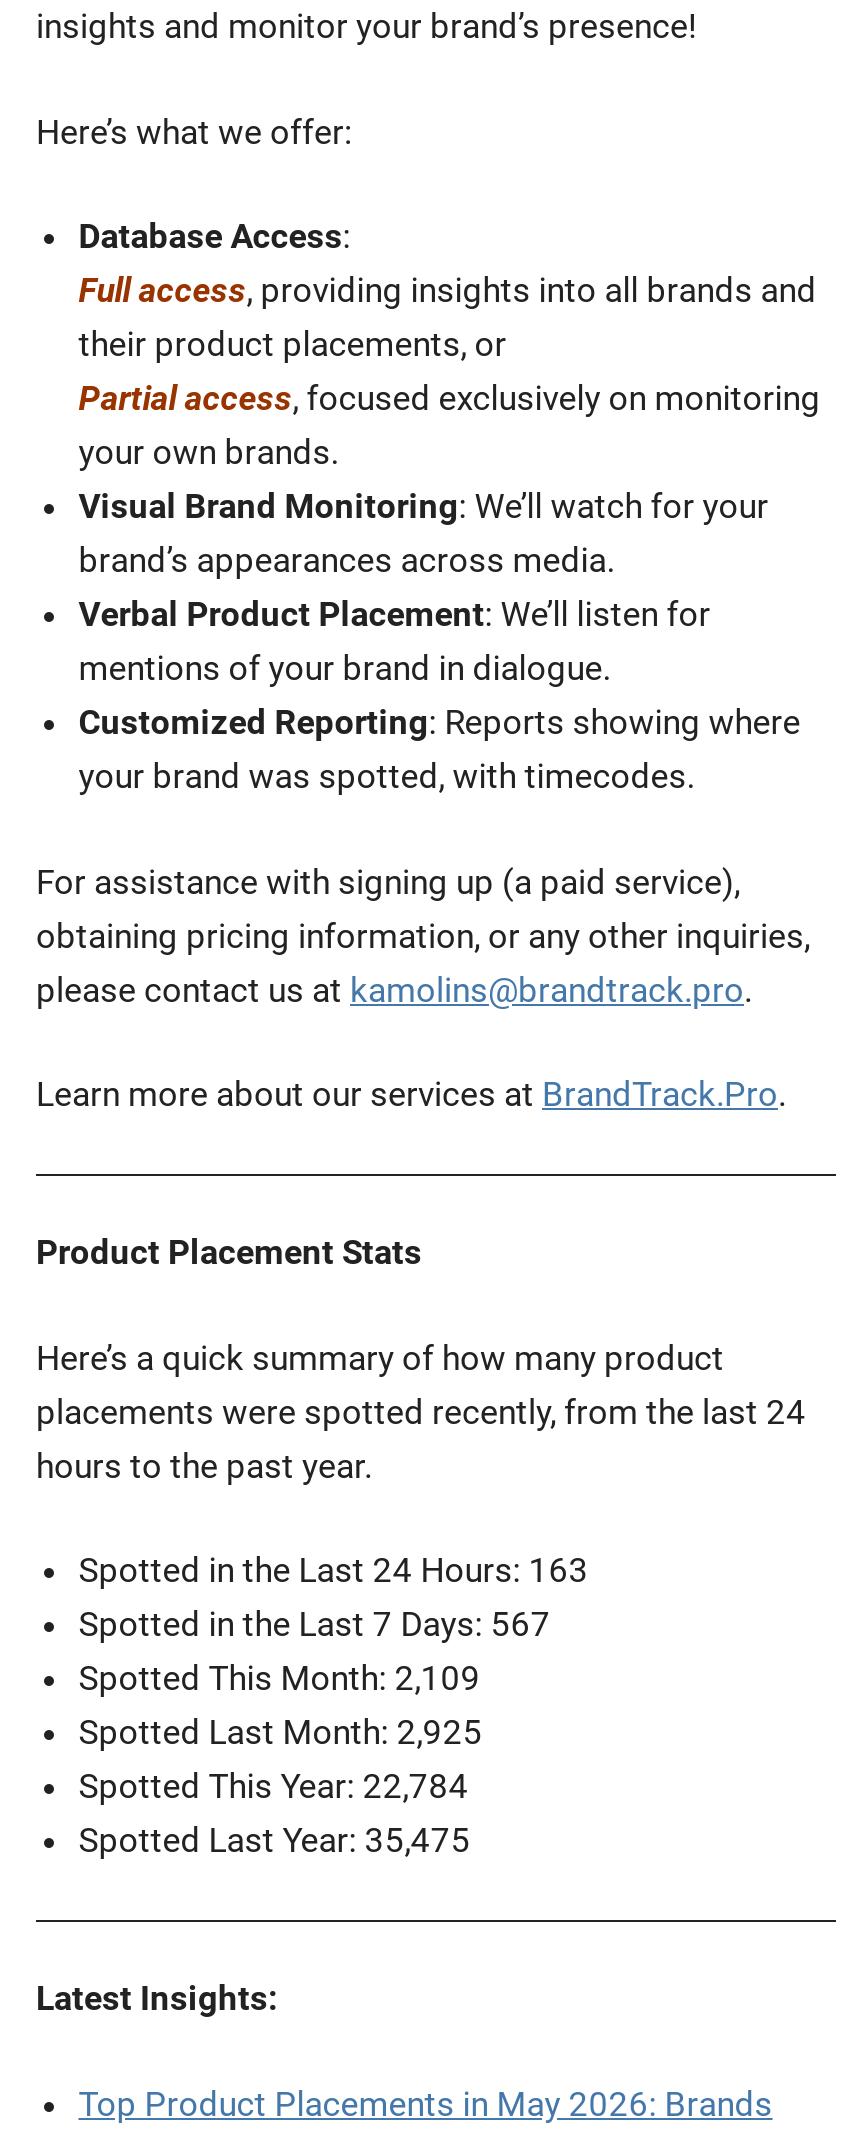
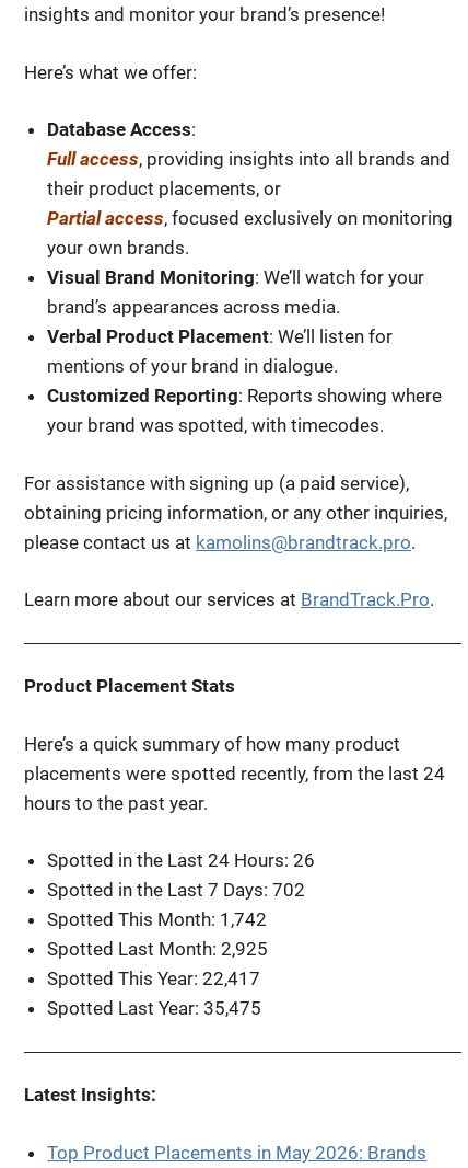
[78,1550,588,1590] Spotted in the Last 24 Hours: 163 -> [47,849,315,871] Spotted in the Last 24 Hours: 26
[78,1604,550,1644] Spotted in the Last 7 Days: 567 -> [47,879,305,901] Spotted in the Last 7 Days: 702
[78,1658,480,1698] Spotted This Month: 2,109 -> [47,908,267,930] Spotted This Month: 1,742
[78,1766,468,1806] Spotted This Year: 22,784 -> [47,968,260,990] Spotted This Year: 22,417

